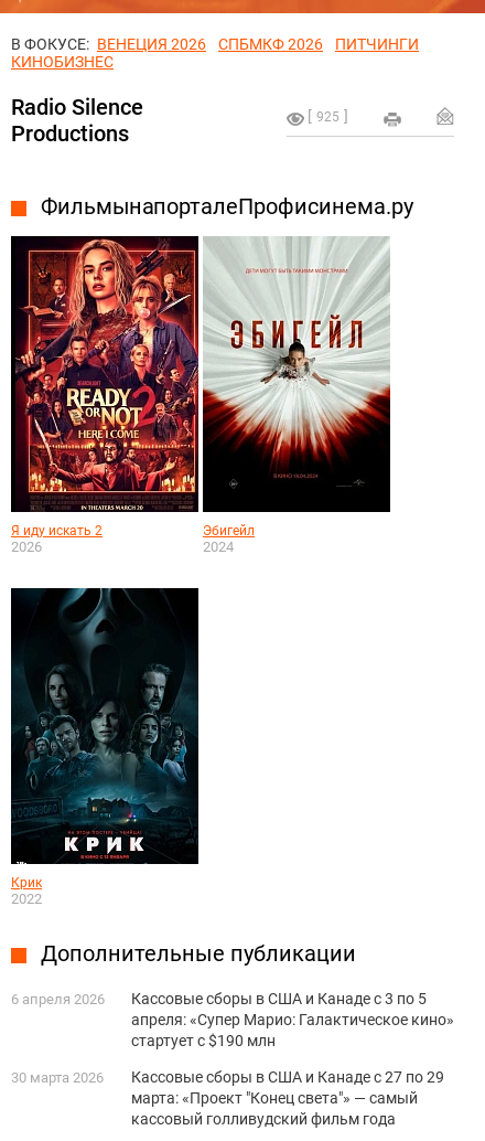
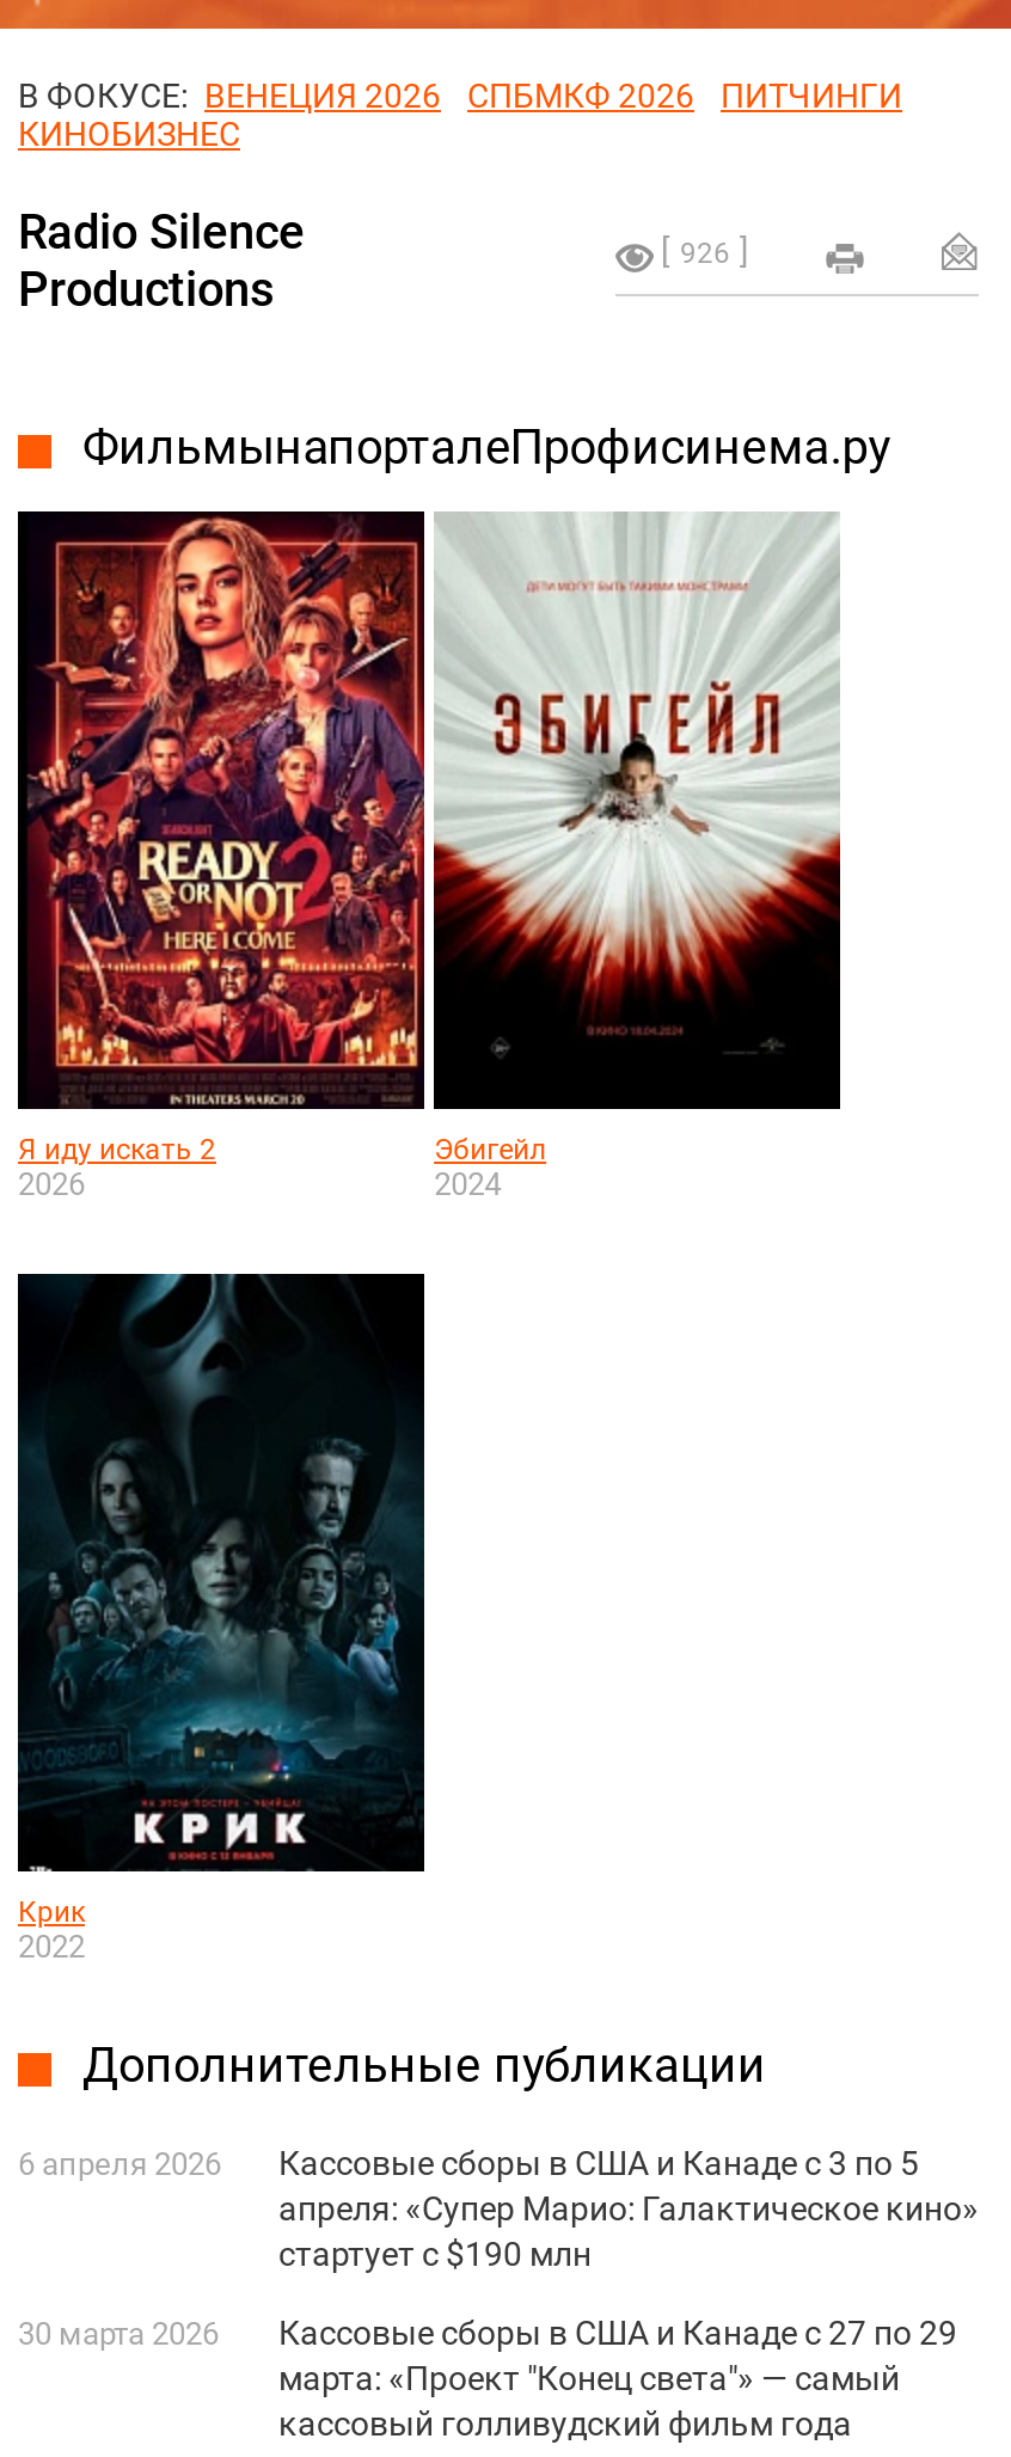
[316,109,339,125] 925 -> [680,237,730,270] 926

